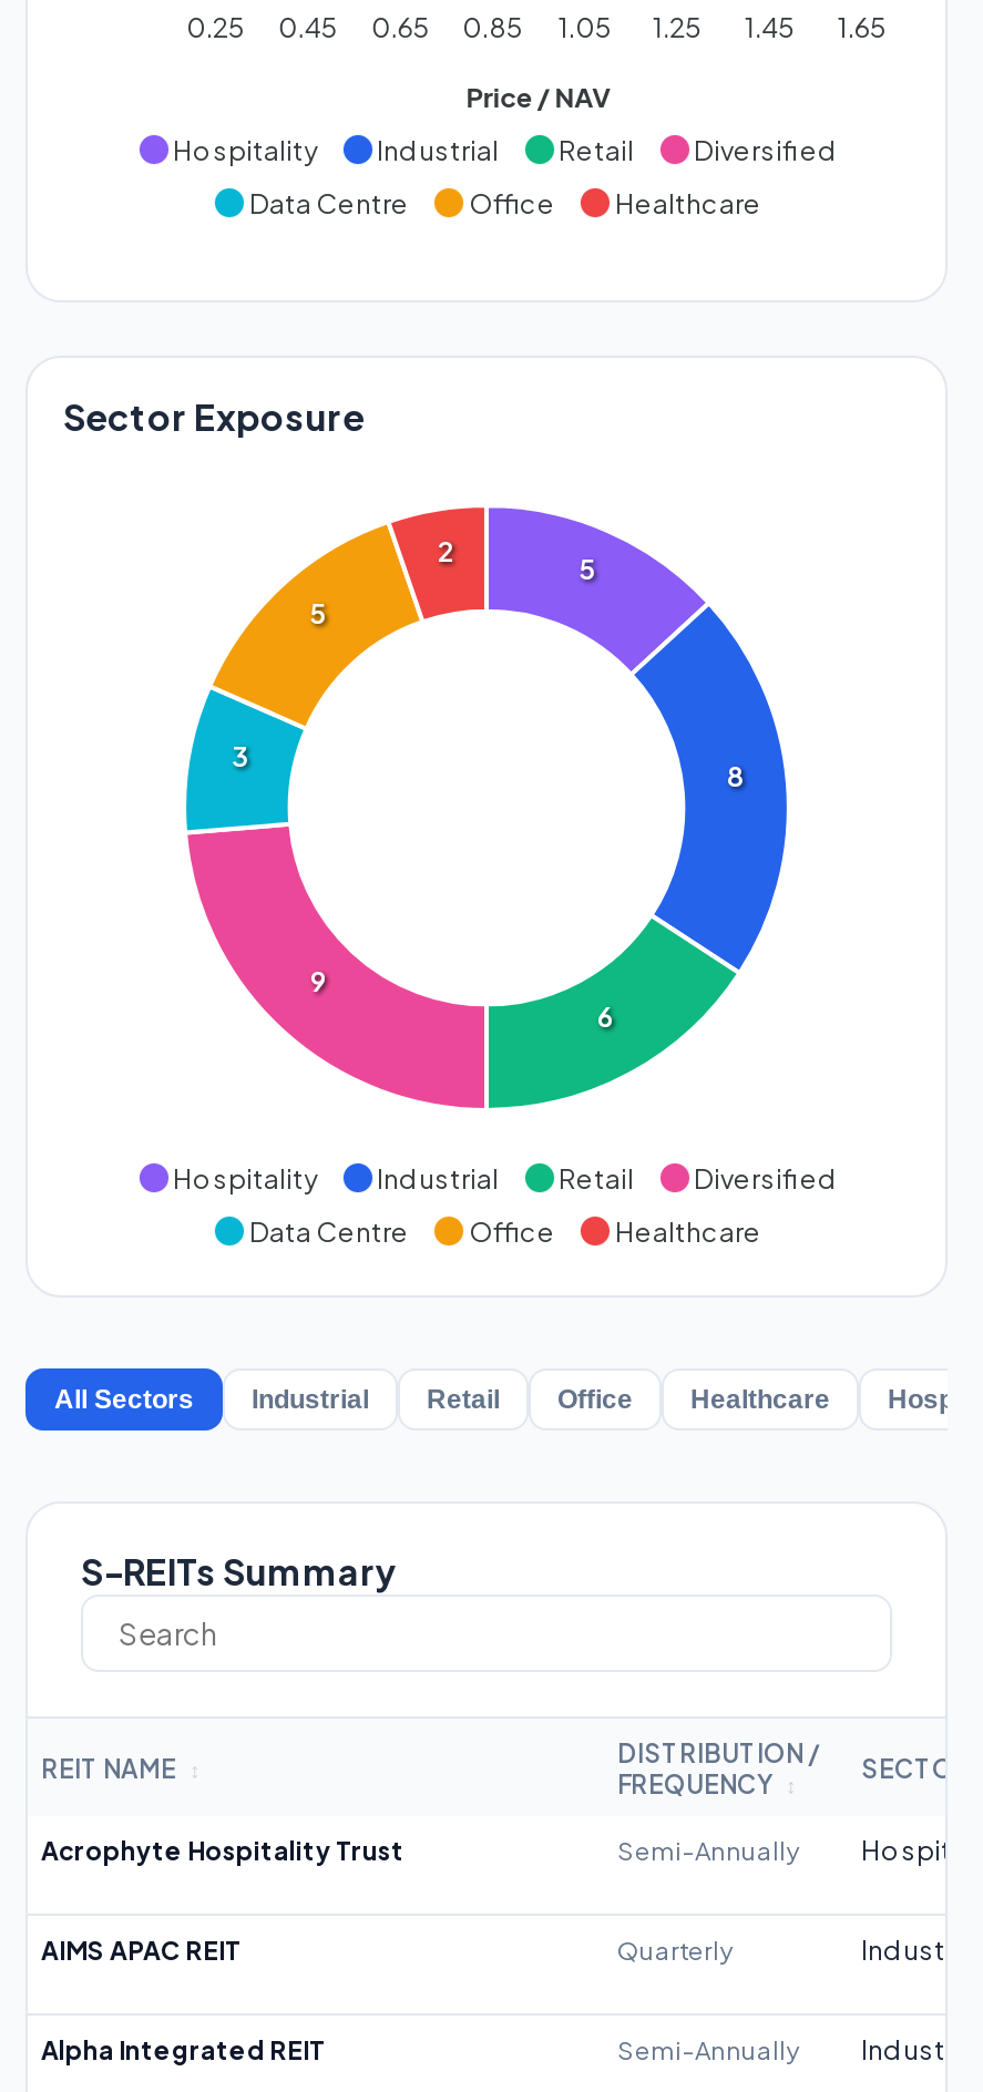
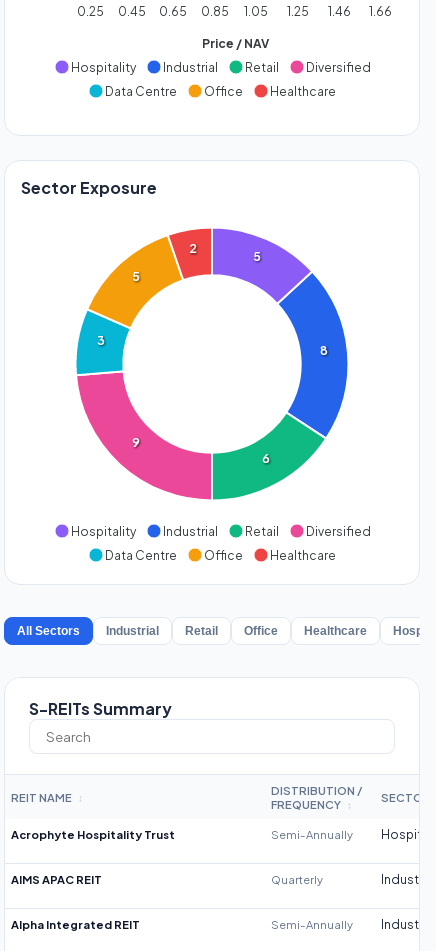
[745,10,794,43] 1.45 -> [327,4,350,19] 1.46
[838,10,885,43] 1.65 -> [369,4,392,19] 1.66

